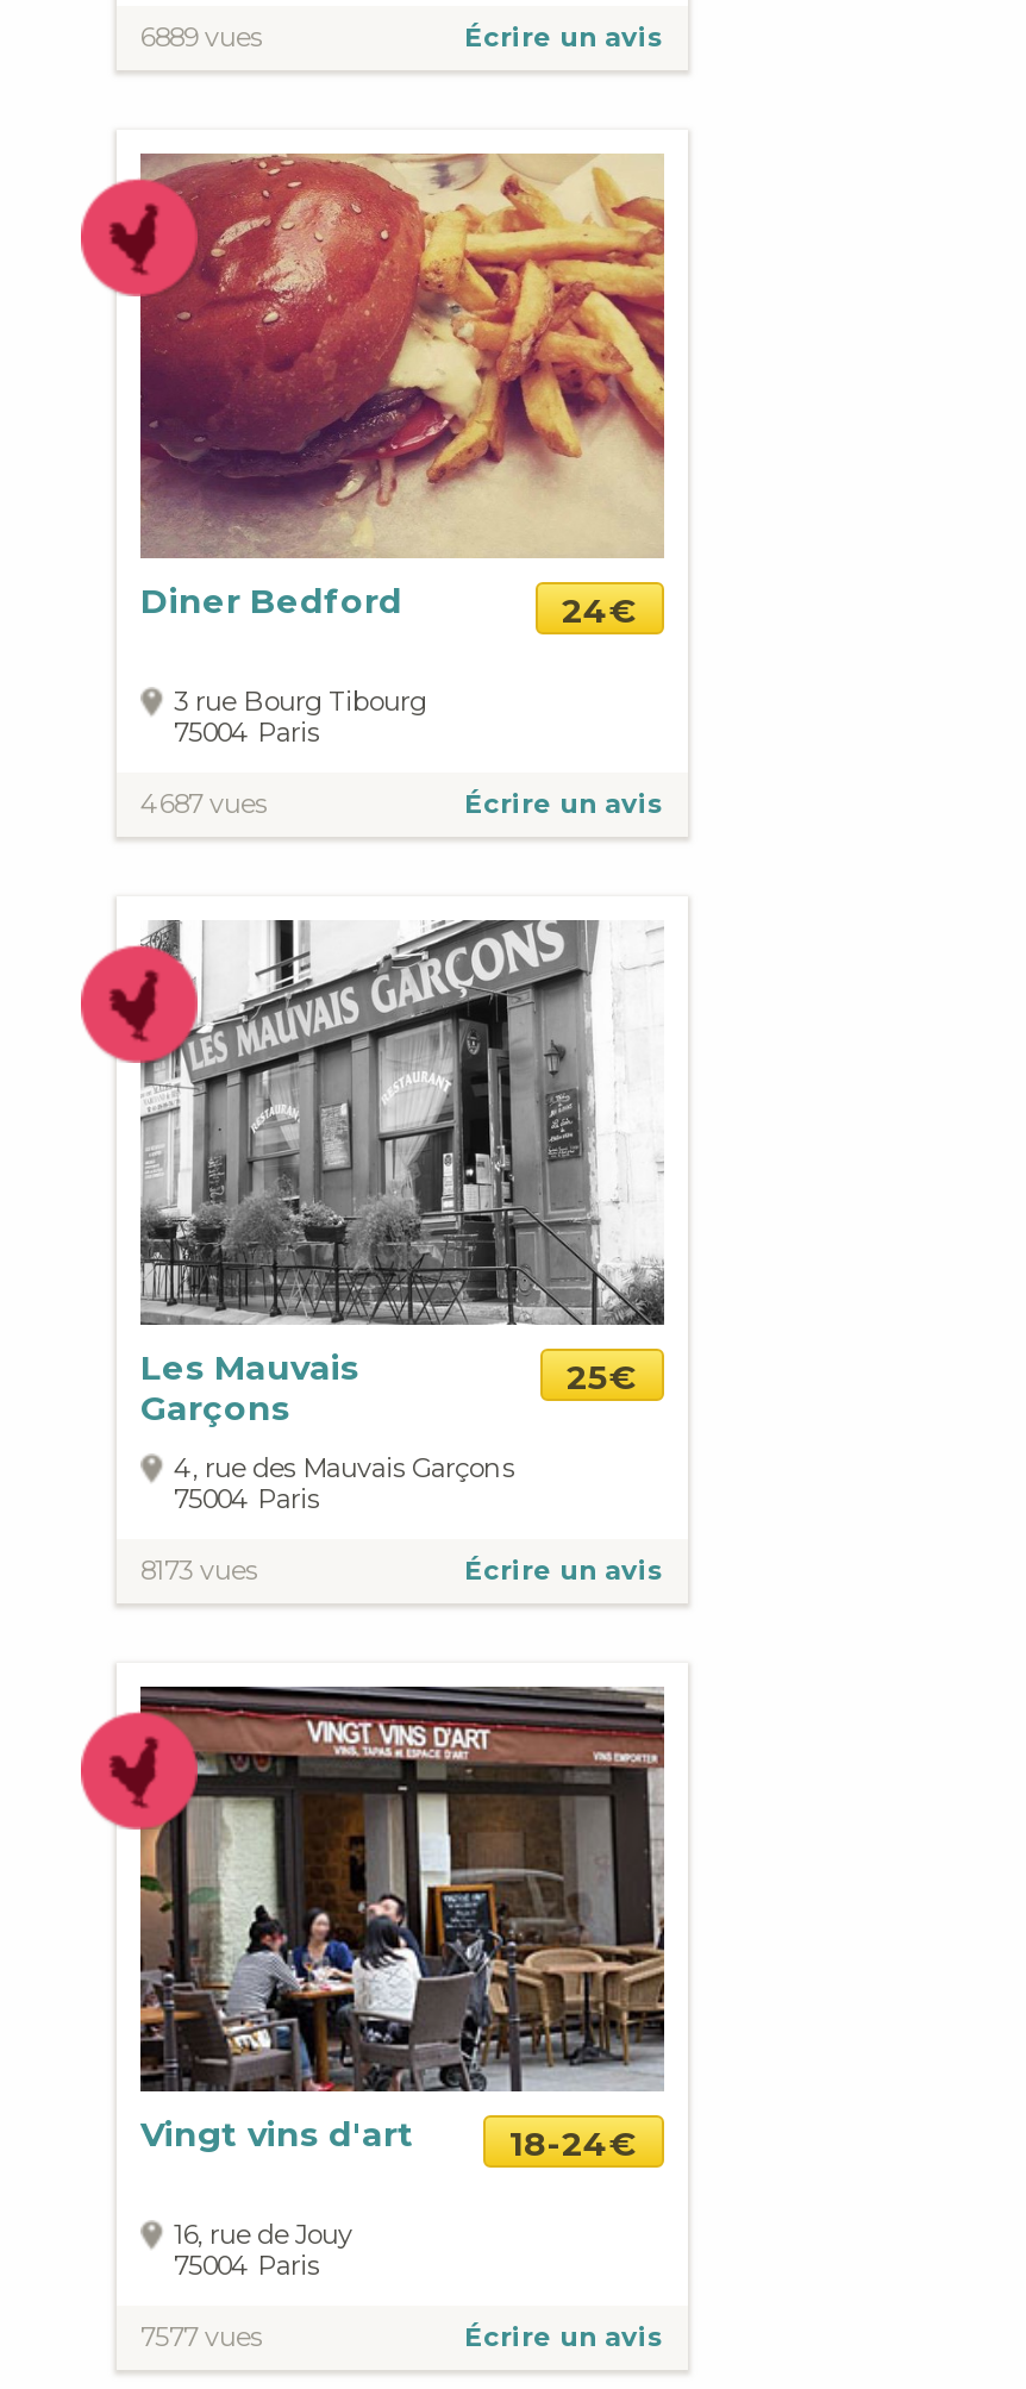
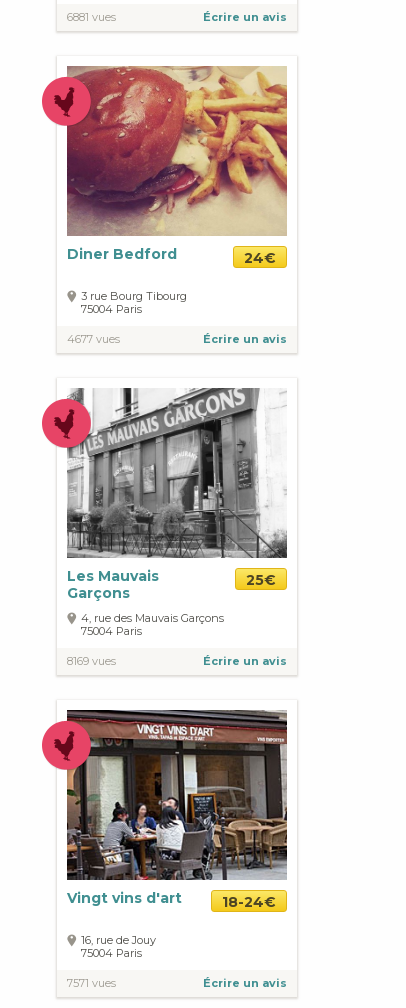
[140,21,262,54] 6889 vues -> [67,10,116,24] 6881 vues
[140,788,267,821] 4687 vues -> [67,332,120,346] 4677 vues
[140,1554,257,1587] 8173 vues -> [67,654,116,668] 8169 vues
[140,2321,262,2354] 7577 vues -> [67,976,116,990] 7571 vues

